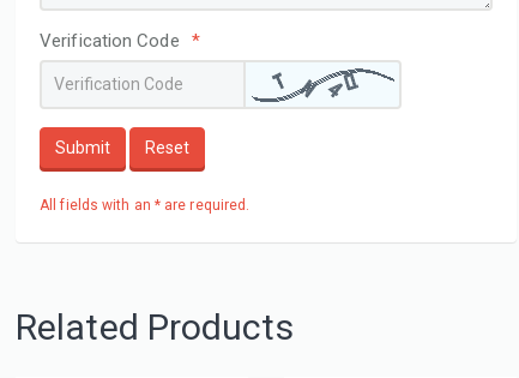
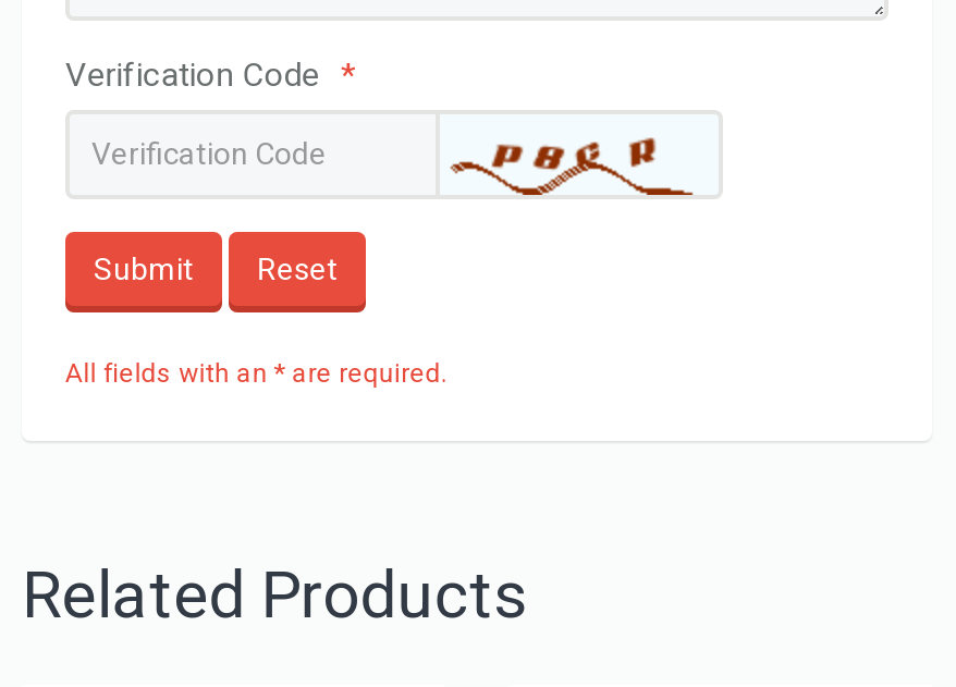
[252,67,396,107] [image] -> [449,125,708,197] [image]

